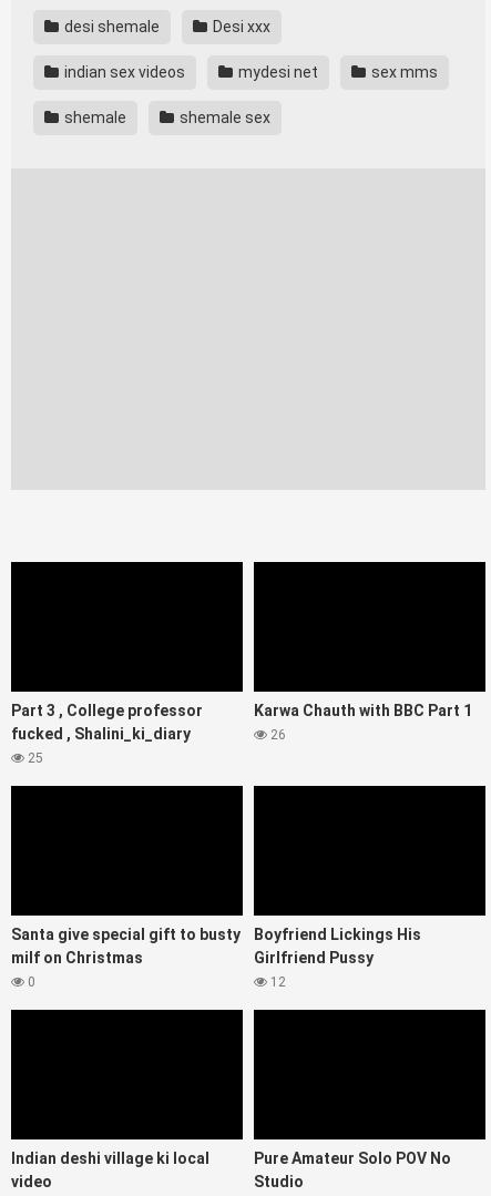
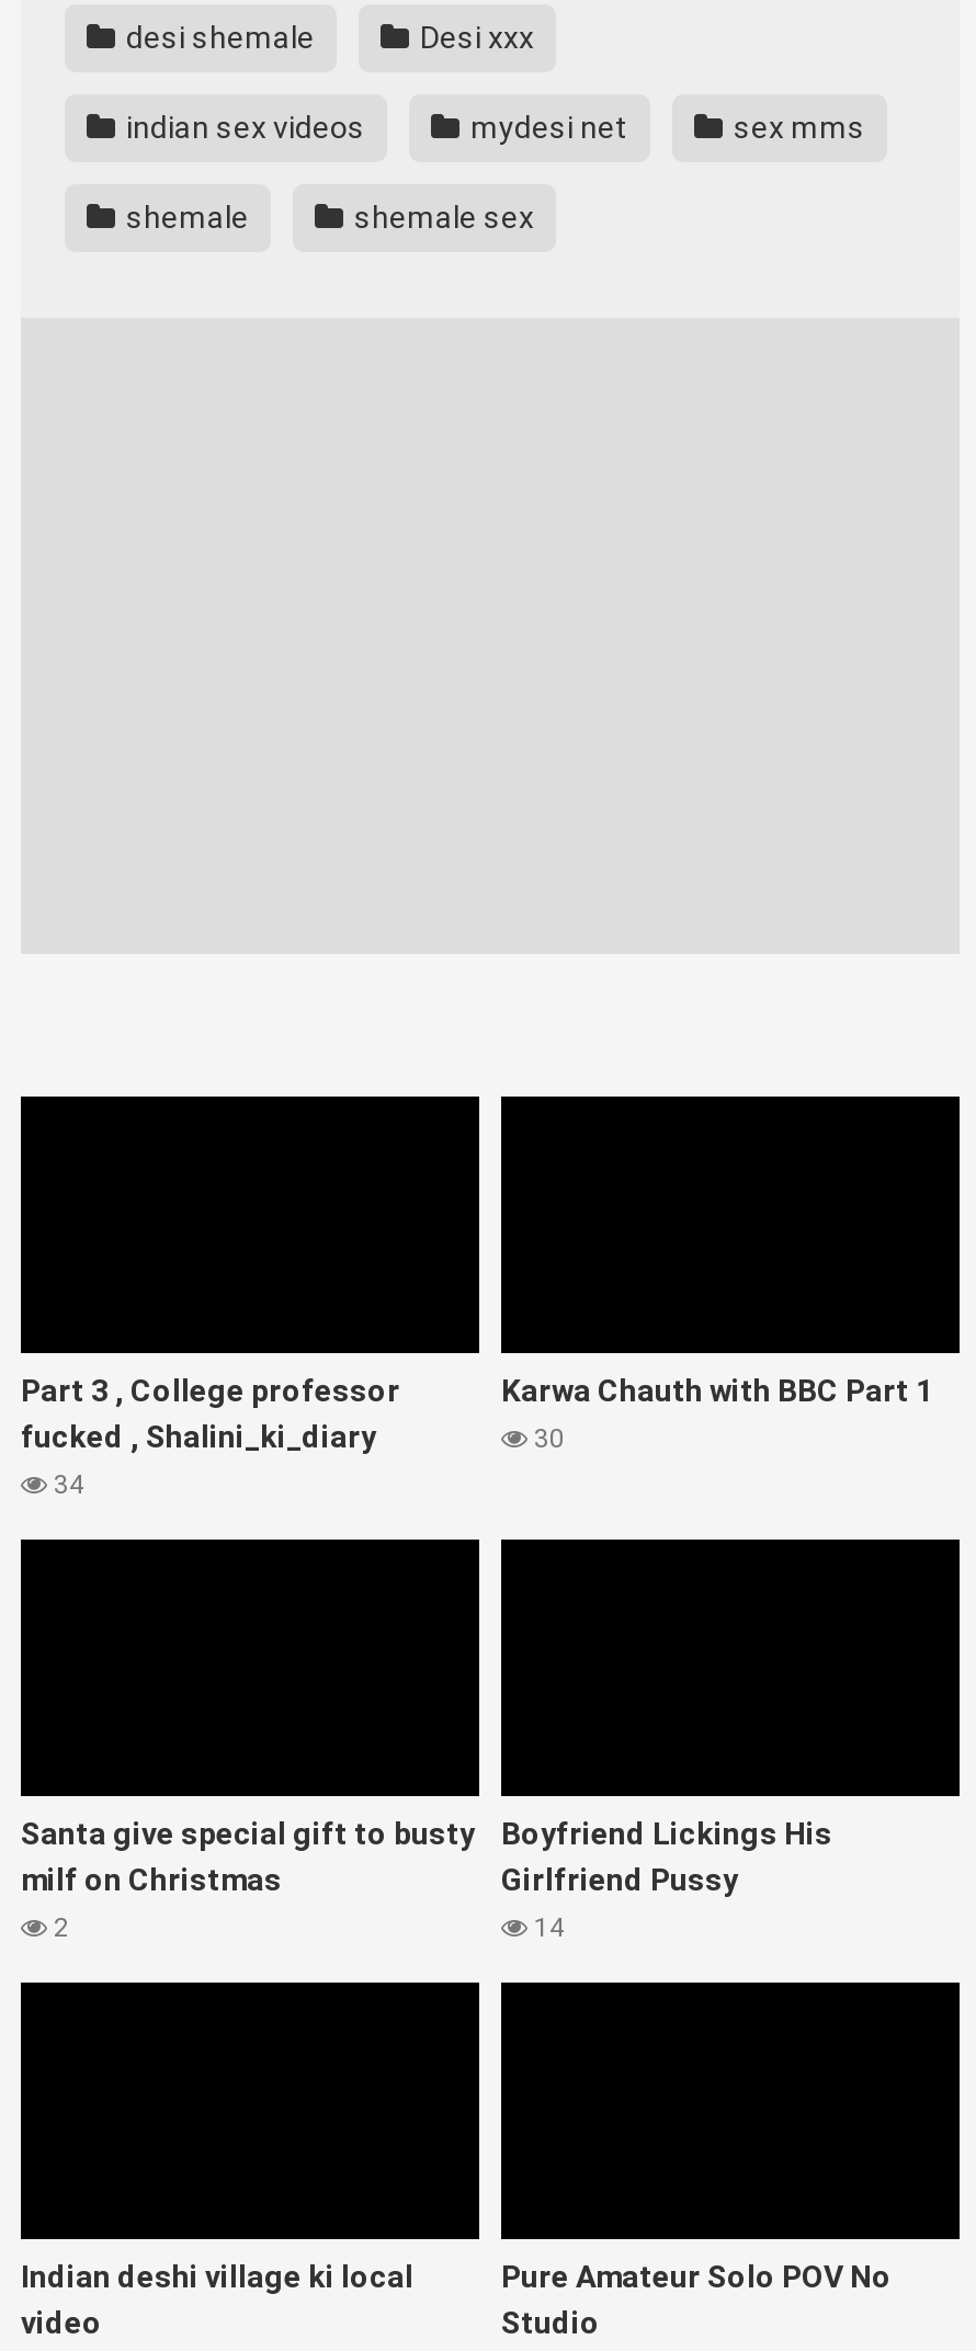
[267,727,286,743] 26 -> [527,1424,565,1455] 30
[24,751,43,766] 25 -> [47,1470,84,1501] 34
[24,975,35,990] 0 -> [47,1913,69,1944] 2
[267,975,286,990] 12 -> [527,1913,565,1944] 14

